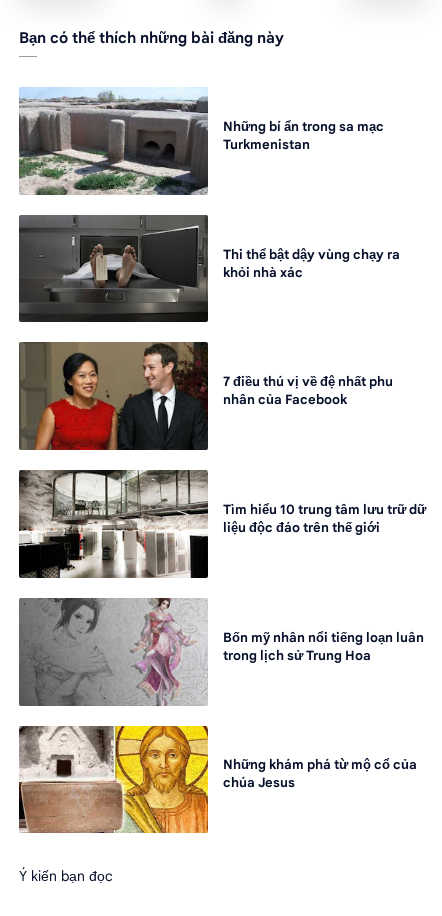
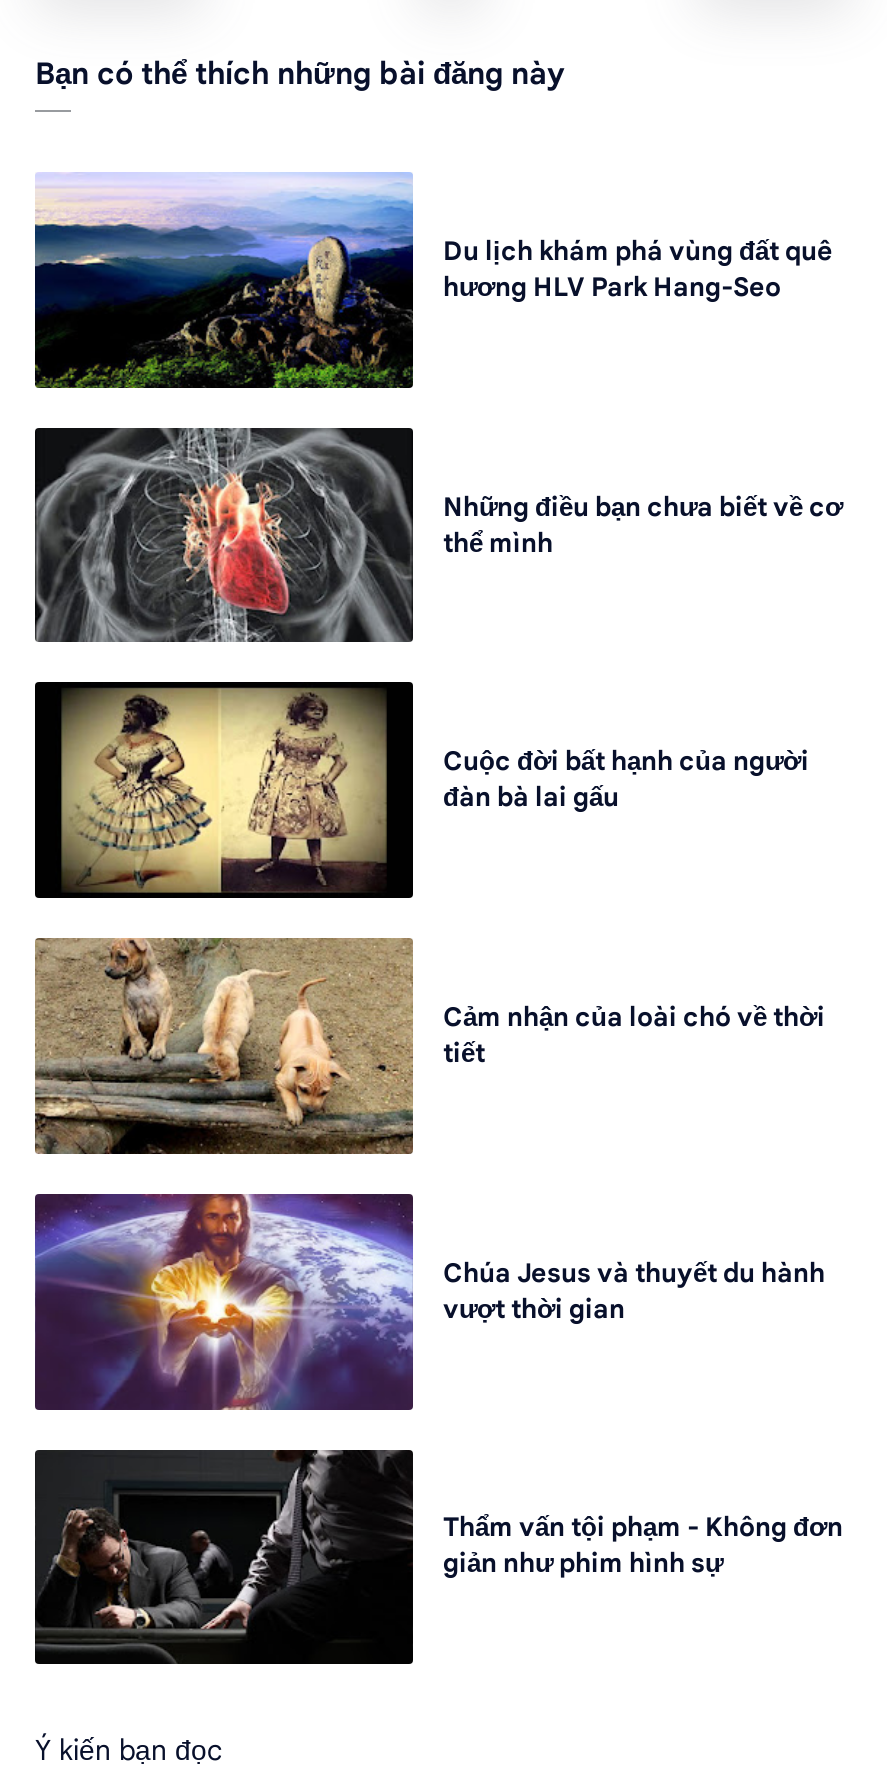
[18,89,384,196] [image] | Những bí ẩn trong sa mạc | Turkmenistan -> [33,174,833,390] [image] | Du lịch khám phá vùng đất quê | hương HLV Park Hang-Seo
[19,215,400,323] [image] | Thi thể bật dậy vùng chạy ra | khỏi nhà xác -> [35,428,843,642] [image] | Những điều bạn chưa biết về cơ | thể mình
[19,341,393,451] [image] | 7 điều thú vị về đệ nhất phu | nhân của Facebook -> [35,680,809,900] [image] | Cuộc đời bất hạnh của người | đàn bà lai gấu
[18,469,426,579] [image] | Tìm hiểu 10 trung tâm lưu trữ dữ | liệu độc đáo trên thế giới -> [33,936,825,1156] [image] | Cảm nhận của loài chó về thời | tiết
[19,598,424,706] [image] | Bốn mỹ nhân nổi tiếng loạn luân | trong lịch sử Trung Hoa -> [35,1192,825,1410] [image] | Chúa Jesus và thuyết du hành | vượt thời gian
[18,725,417,834] [image] | Những khám phá từ mộ cổ của | chúa Jesus -> [33,1448,843,1666] [image] | Thẩm vấn tội phạm - Không đơn | giản như phim hình sự

